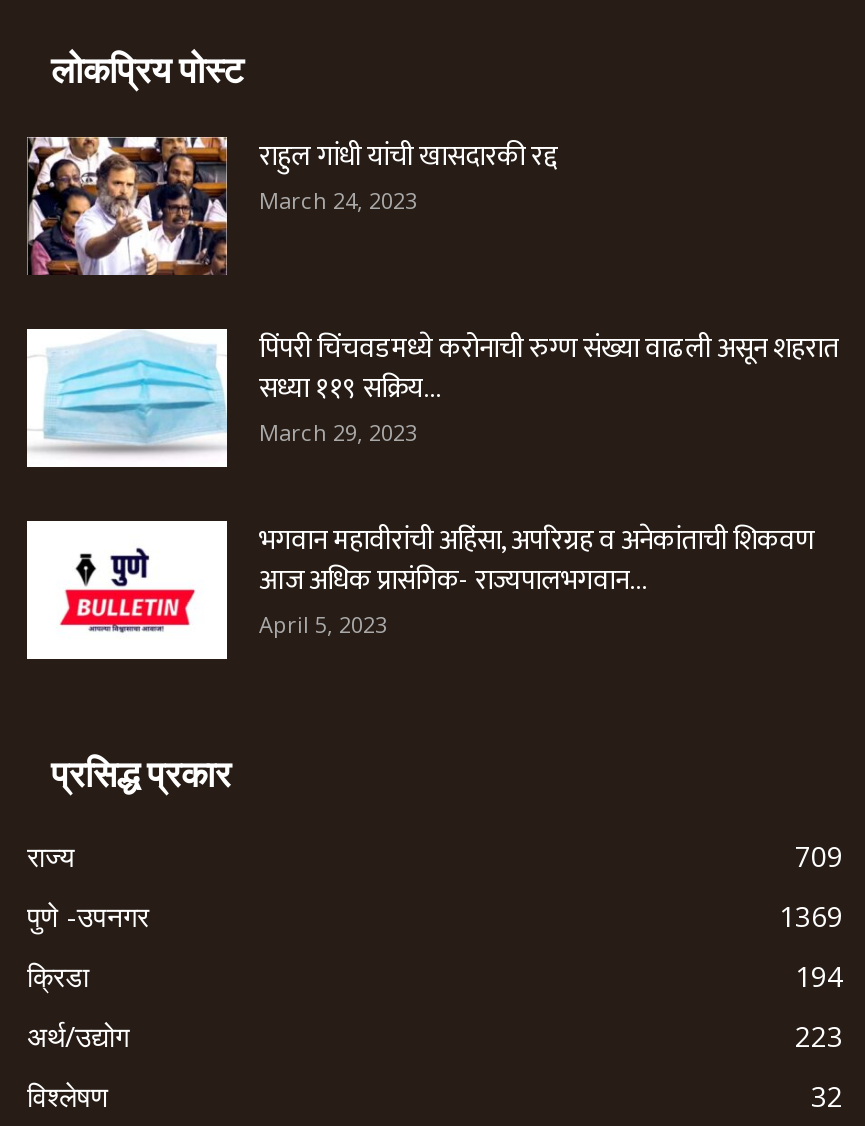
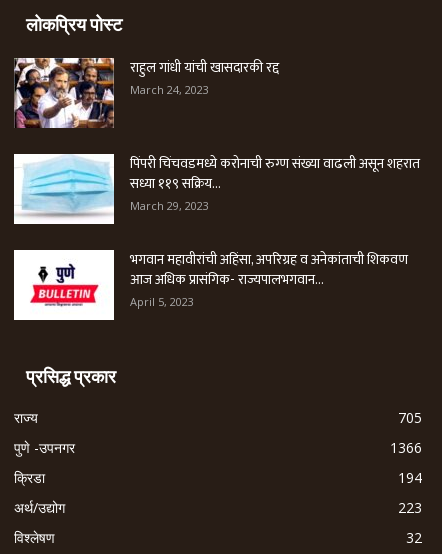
[795,837,843,875] 709 -> [398,408,422,427] 705
[779,897,843,935] 1369 -> [390,438,422,457] 1366

